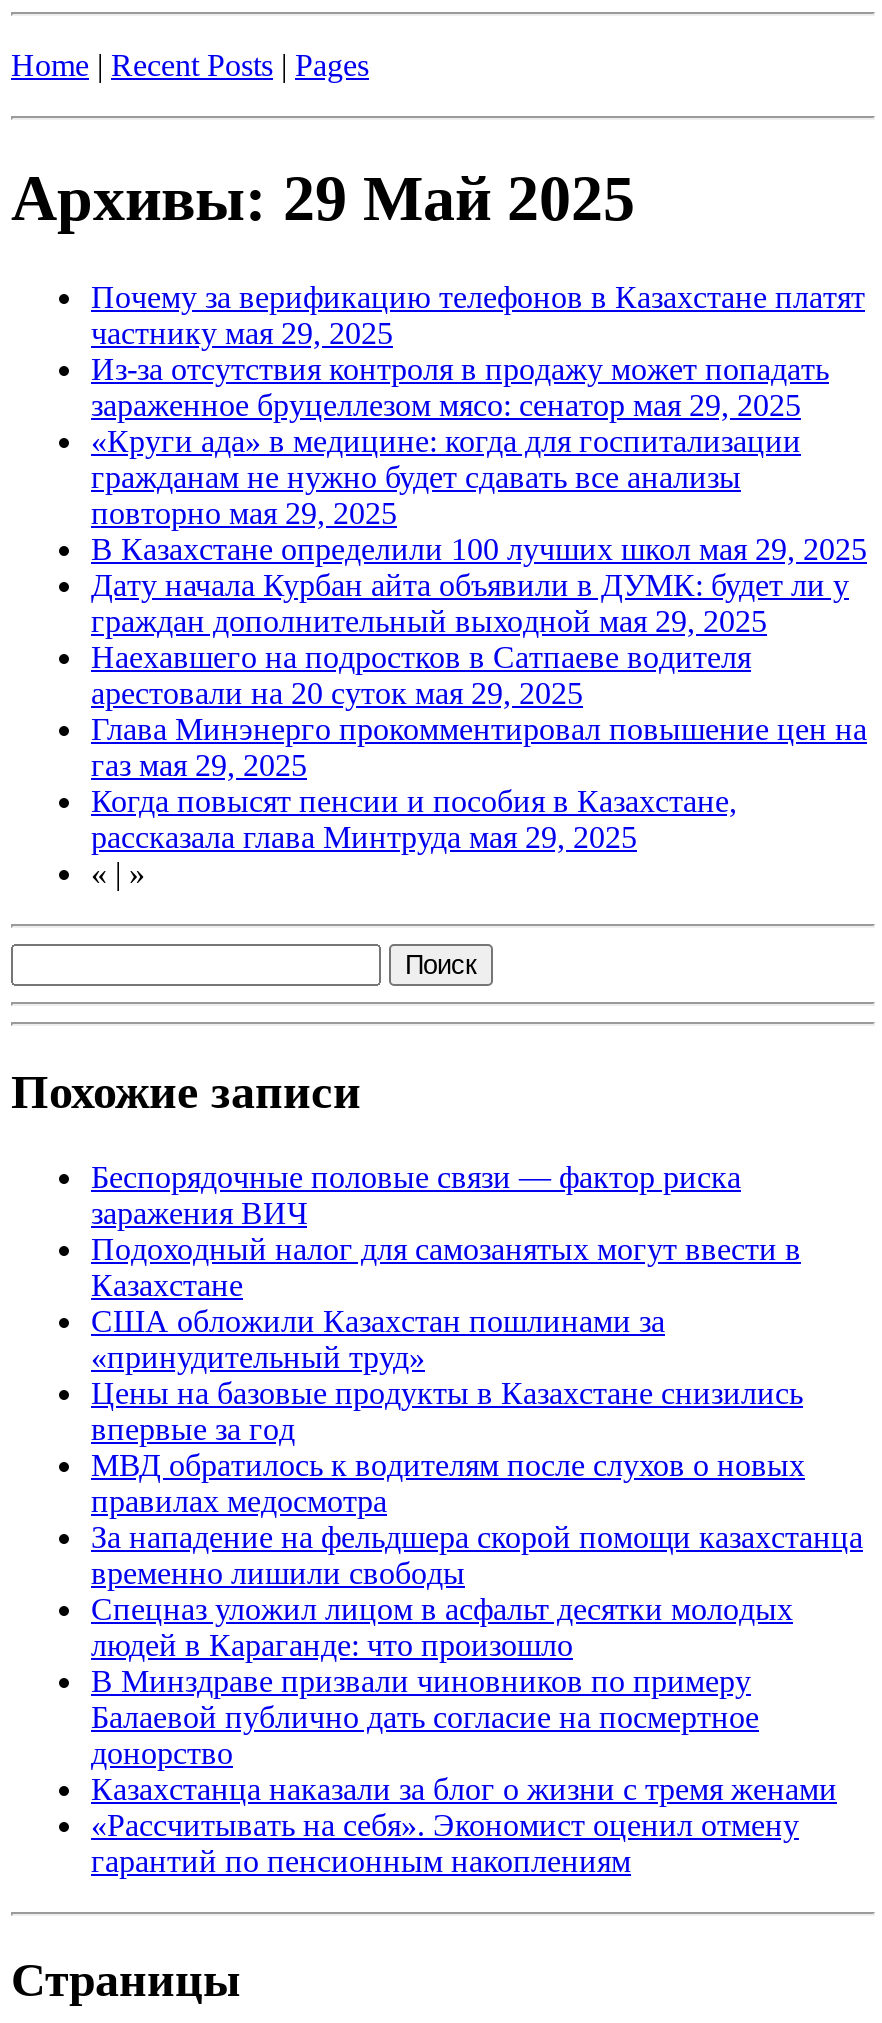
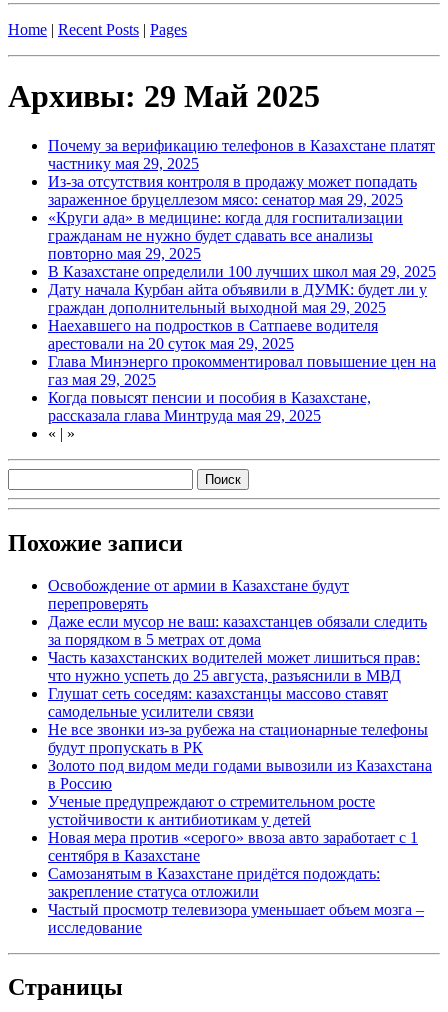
[91,1159,863,1877] Беспорядочные половые связи — фактор риска | заражения ВИЧ | Подоходный налог для самозанятых могут ввести в | Казахстане | США обложили Казахстан пошлинами за | «принудительный труд» | Цены на базовые продукты в Казахстане снизились | впервые за год | МВД обратилось к водителям после слухов о новых | правилах медосмотра | За нападение на фельдшера скорой помощи казахстанца | временно лишили свободы | Спецназ уложил лицом в асфальт десятки молодых | людей в Караганде: что произошло | В Минздраве призвали чиновников по примеру | Балаевой публично дать согласие на посмертное | донорство | Казахстанца наказали за блог о жизни с тремя женами | «Рассчитывать на себя». Экономист оценил отмену | гарантий по пенсионным накоплениям -> [48,577,432,936] Освобождение от армии в Казахстане будут | перепроверять | Даже если мусор не ваш: казахстанцев обязали следить | за порядком в 5 метрах от дома | Часть казахстанских водителей может лишиться прав: | что нужно успеть до 25 августа, разъяснили в МВД | Глушат сеть соседям: казахстанцы массово ставят | самодельные усилители связи | Не все звонки из-за рубежа на стационарные телефоны | будут пропускать в РК | Золото под видом меди годами вывозили из Казахстана | в Россию | Ученые предупреждают о стремительном росте | устойчивости к антибиотикам у детей | Новая мера против «серого» ввоза авто заработает с 1 | сентября в Казахстане | Самозанятым в Казахстане придётся подождать: | закрепление статуса отложили | Частый просмотр телевизора уменьшает объем мозга – | исследование

